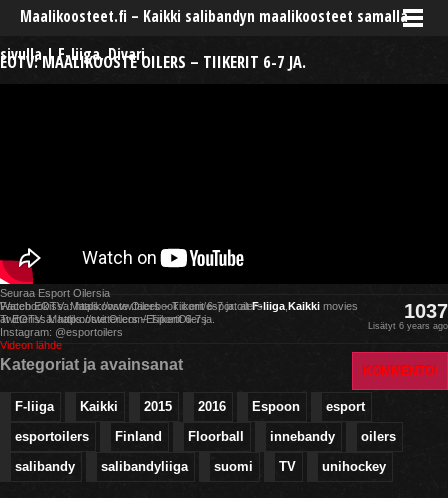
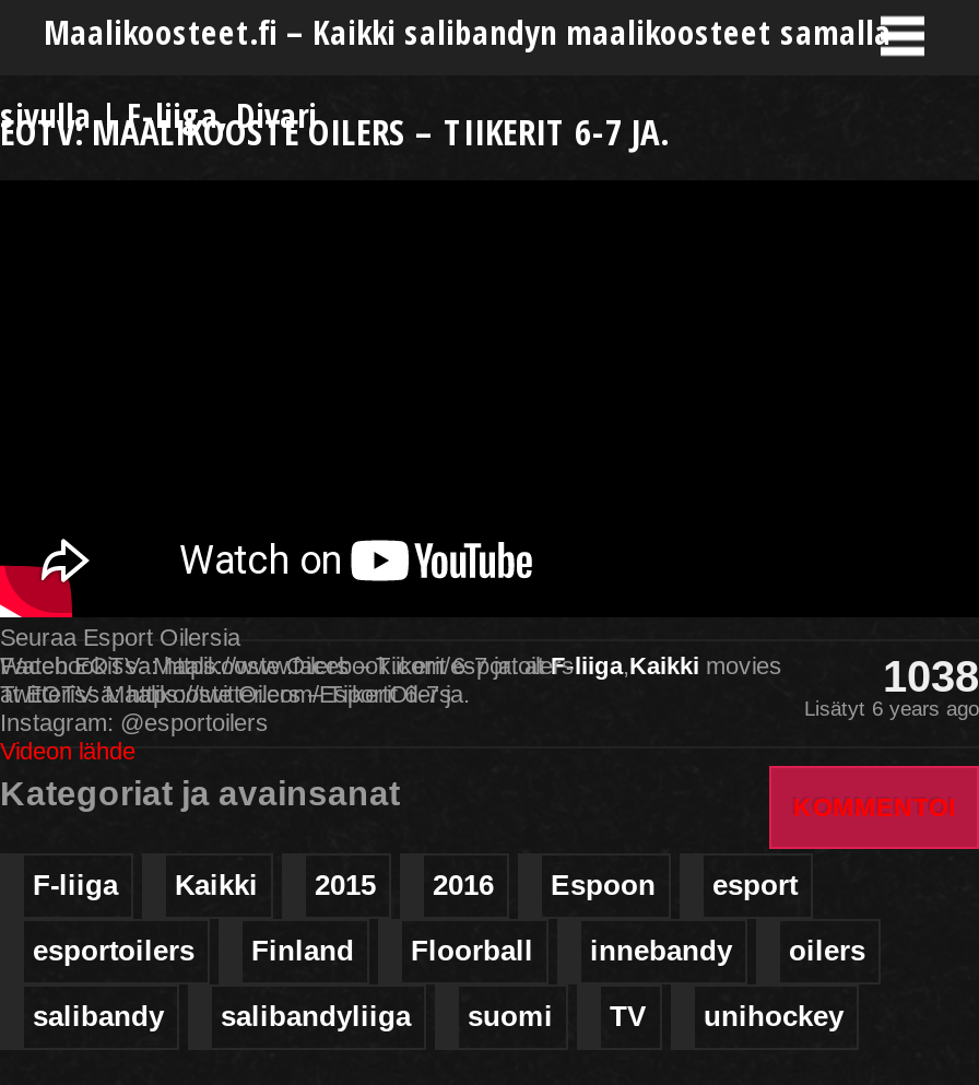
[404,300,448,322] 1037 -> [883,652,979,700] 1038

